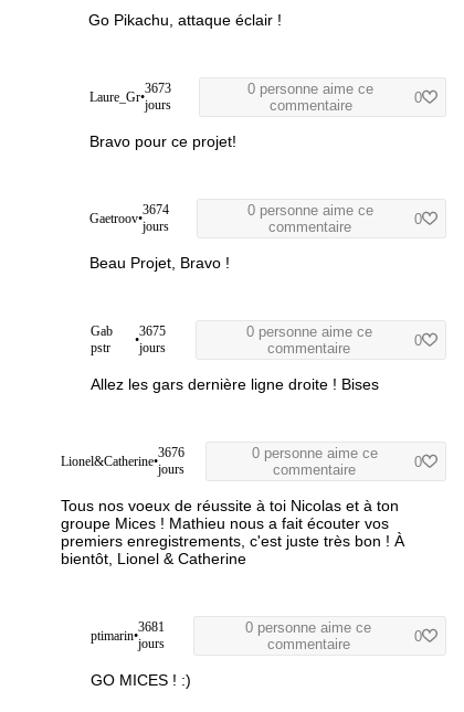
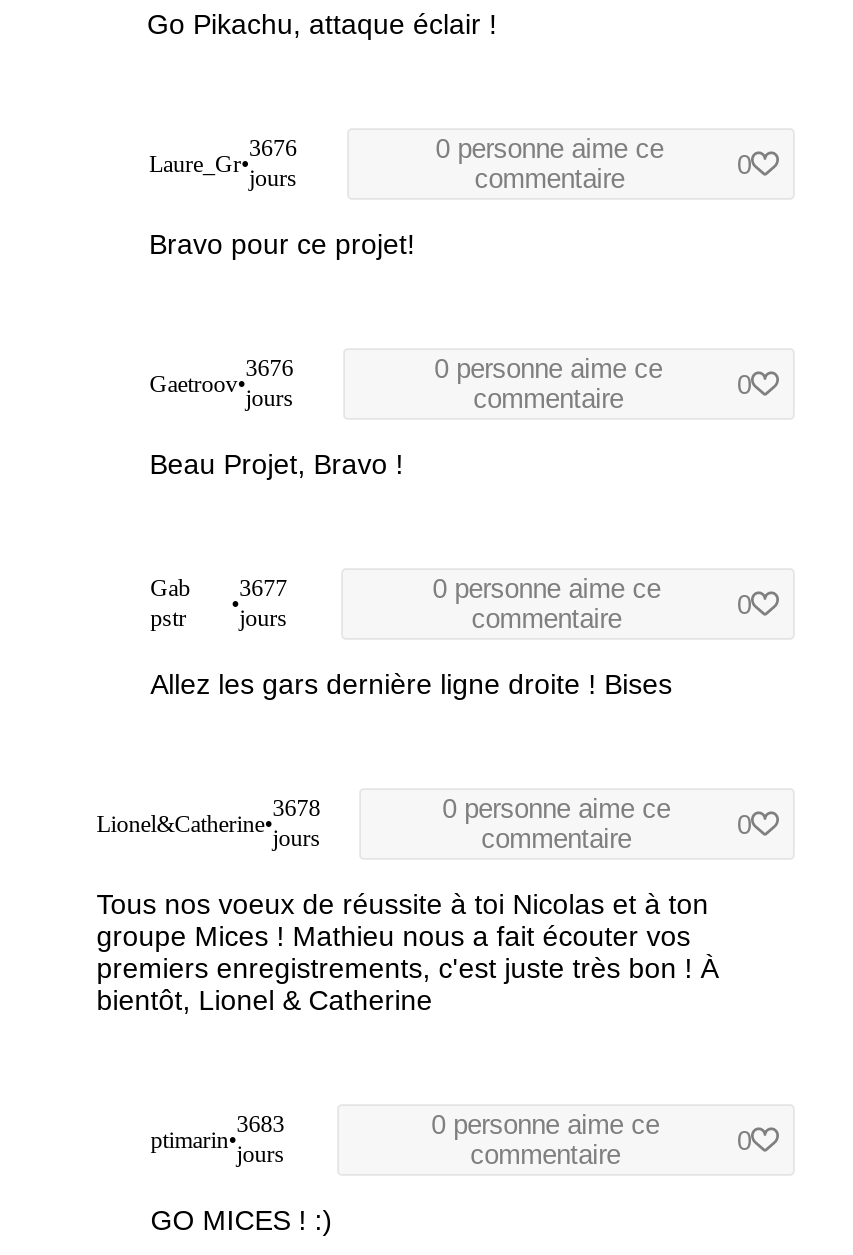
[145,81,171,96] 3673 -> [249,134,297,162] 3676
[143,202,169,218] 3674 -> [245,354,293,382] 3676
[90,324,166,339] Gab 3675 -> [150,574,287,602] Gab 3677
[158,445,184,460] 3676 -> [273,794,321,822] 3678
[138,619,164,635] 3681 -> [237,1110,285,1138] 3683

